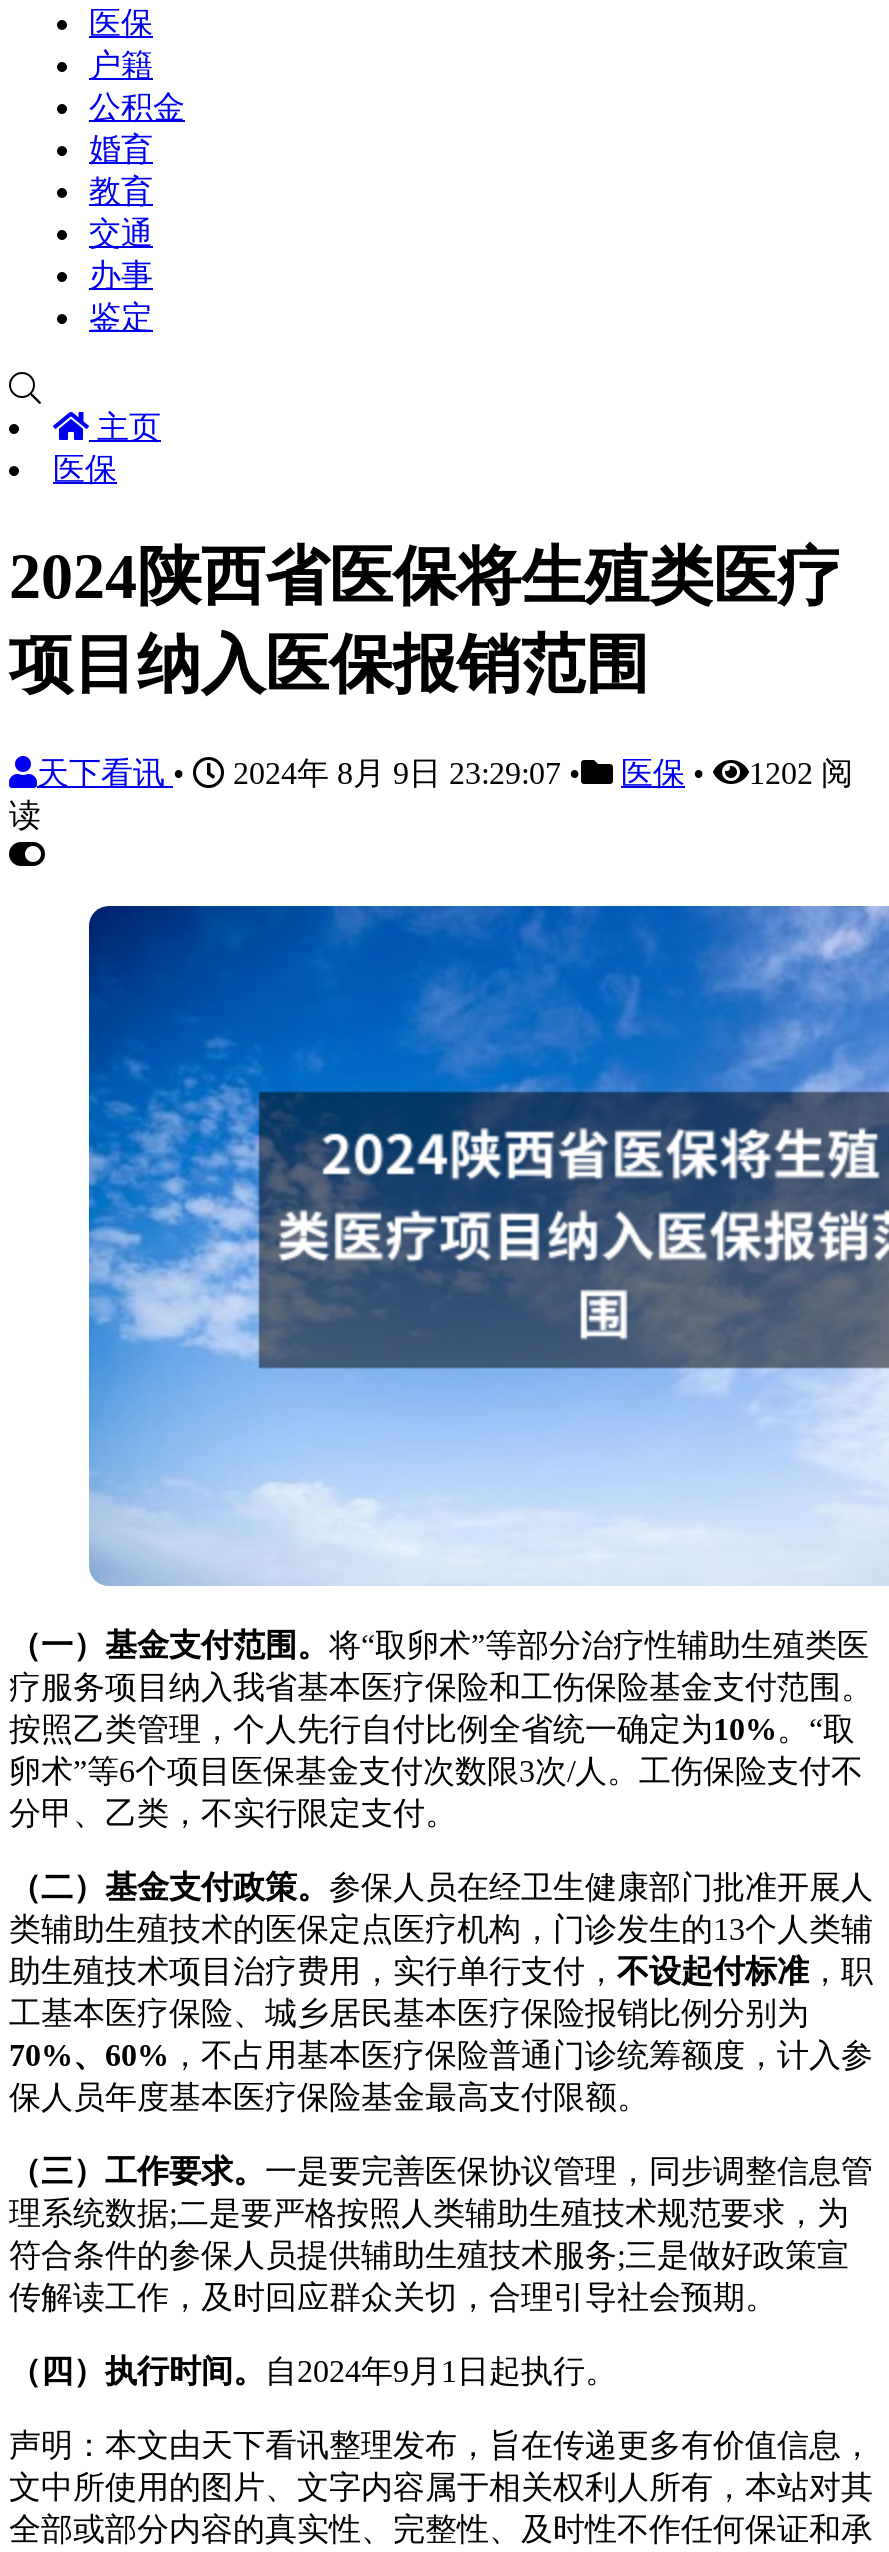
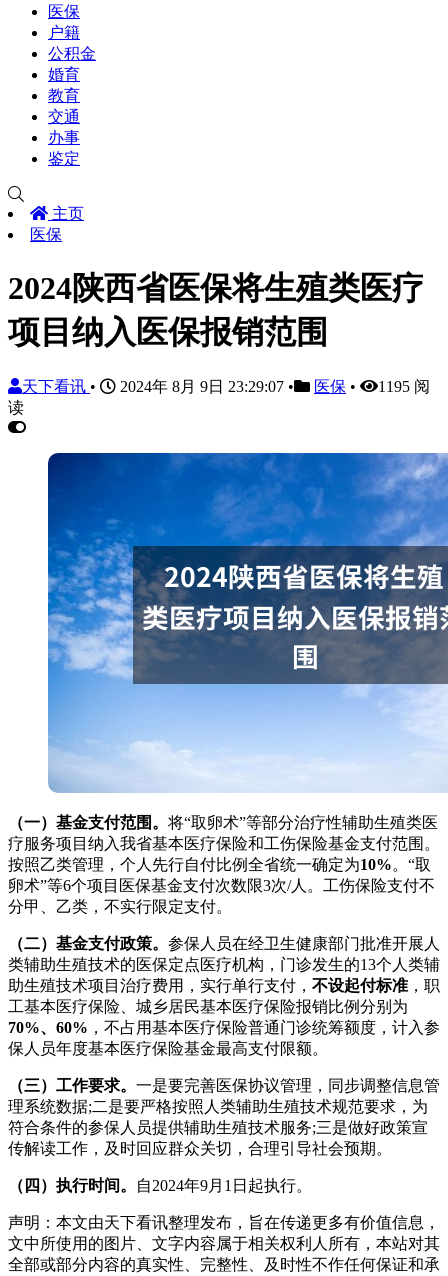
[37,755,853,789] 天下看讯• 2024年 8月 9日 23:29:07 • 医保 • 1202 阅 -> [22,378,430,395] 天下看讯• 2024年 8月 9日 23:29:07 • 医保 • 1195 阅

